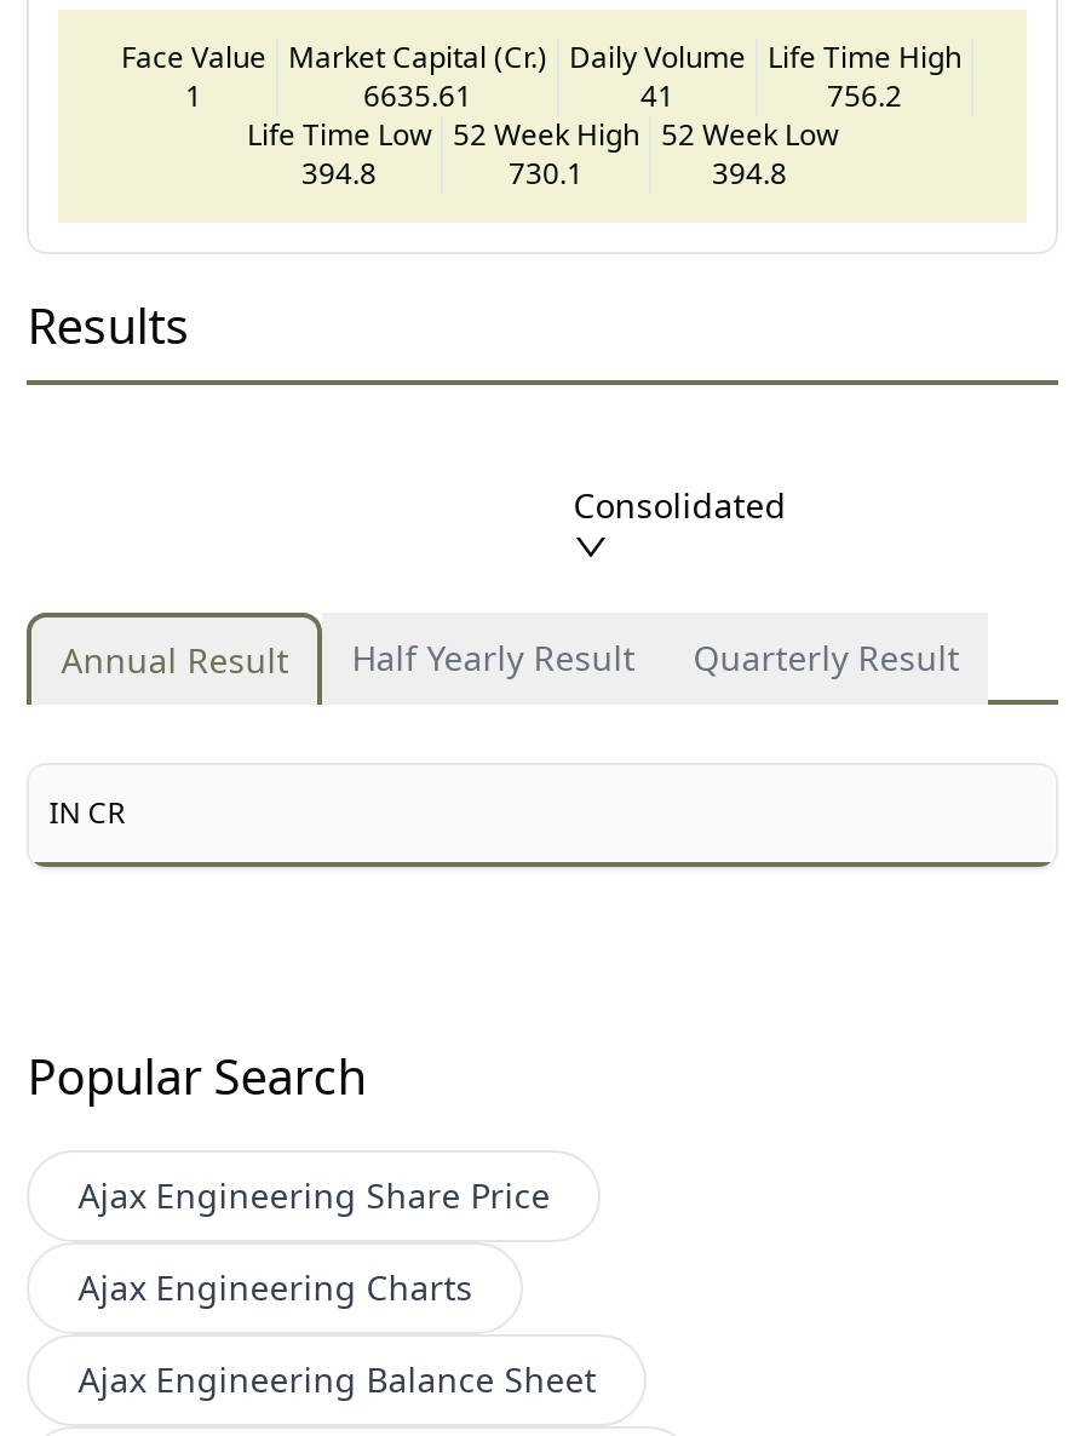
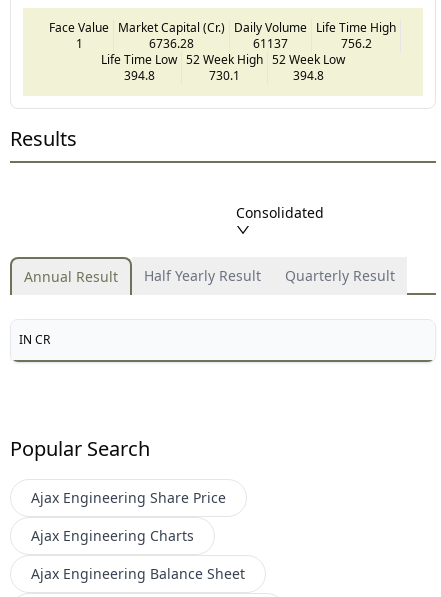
[363,75,472,116] 6635.61 -> [149,35,194,52] 6736.28
[640,75,674,116] 41 -> [253,35,288,52] 61137

